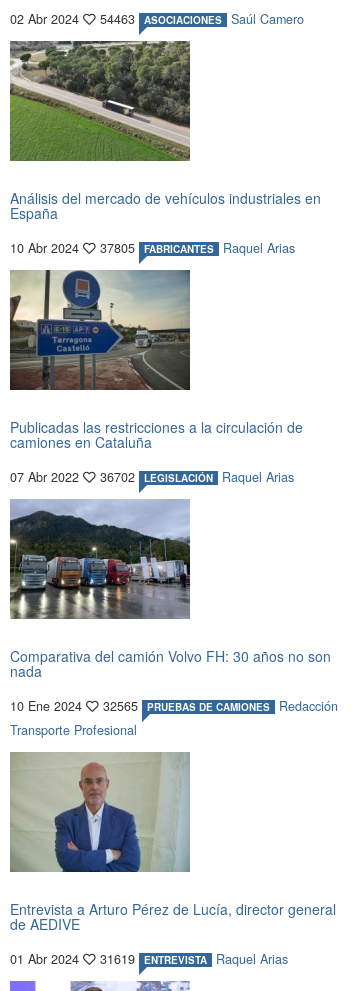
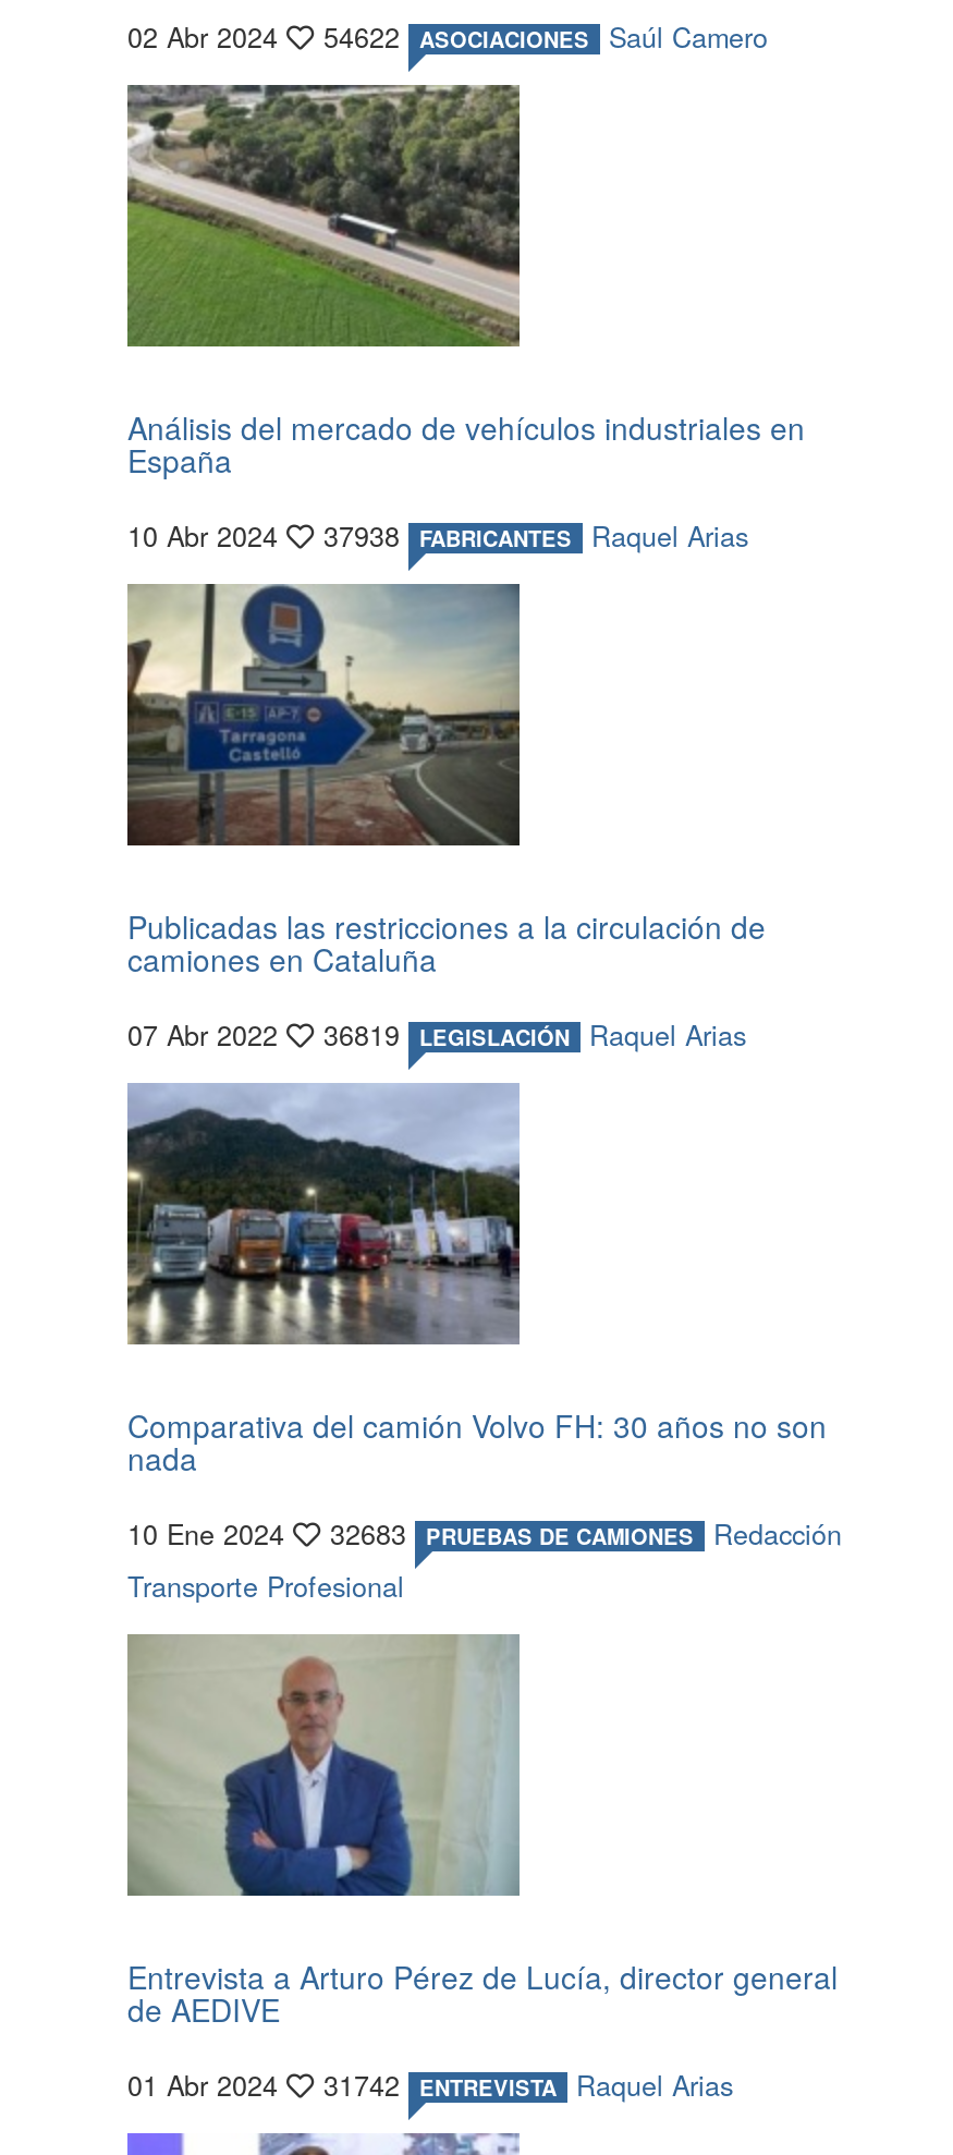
[10,10,304,28] 02 Abr 2024 54463 ASOCIACIONES Saúl Camero -> [127,17,768,56] 02 Abr 2024 54622 ASOCIACIONES Saúl Camero
[10,239,295,257] 10 Abr 2024 37805 FABRICANTES Raquel Arias -> [127,516,748,555] 10 Abr 2024 37938 FABRICANTES Raquel Arias
[10,468,294,486] 07 Abr 2022 36702 LEGISLACIÓN Raquel Arias -> [127,1015,746,1054] 07 Abr 2022 36819 LEGISLACIÓN Raquel Arias
[10,697,338,715] 10 Ene 2024 32565 PRUEBAS DE CAMIONES Redacción -> [127,1514,842,1553] 10 Ene 2024 32683 PRUEBAS DE CAMIONES Redacción
[10,950,288,968] 01 Abr 2024 31619 ENTREVISTA Raquel Arias -> [127,2065,733,2105] 01 Abr 2024 31742 ENTREVISTA Raquel Arias

